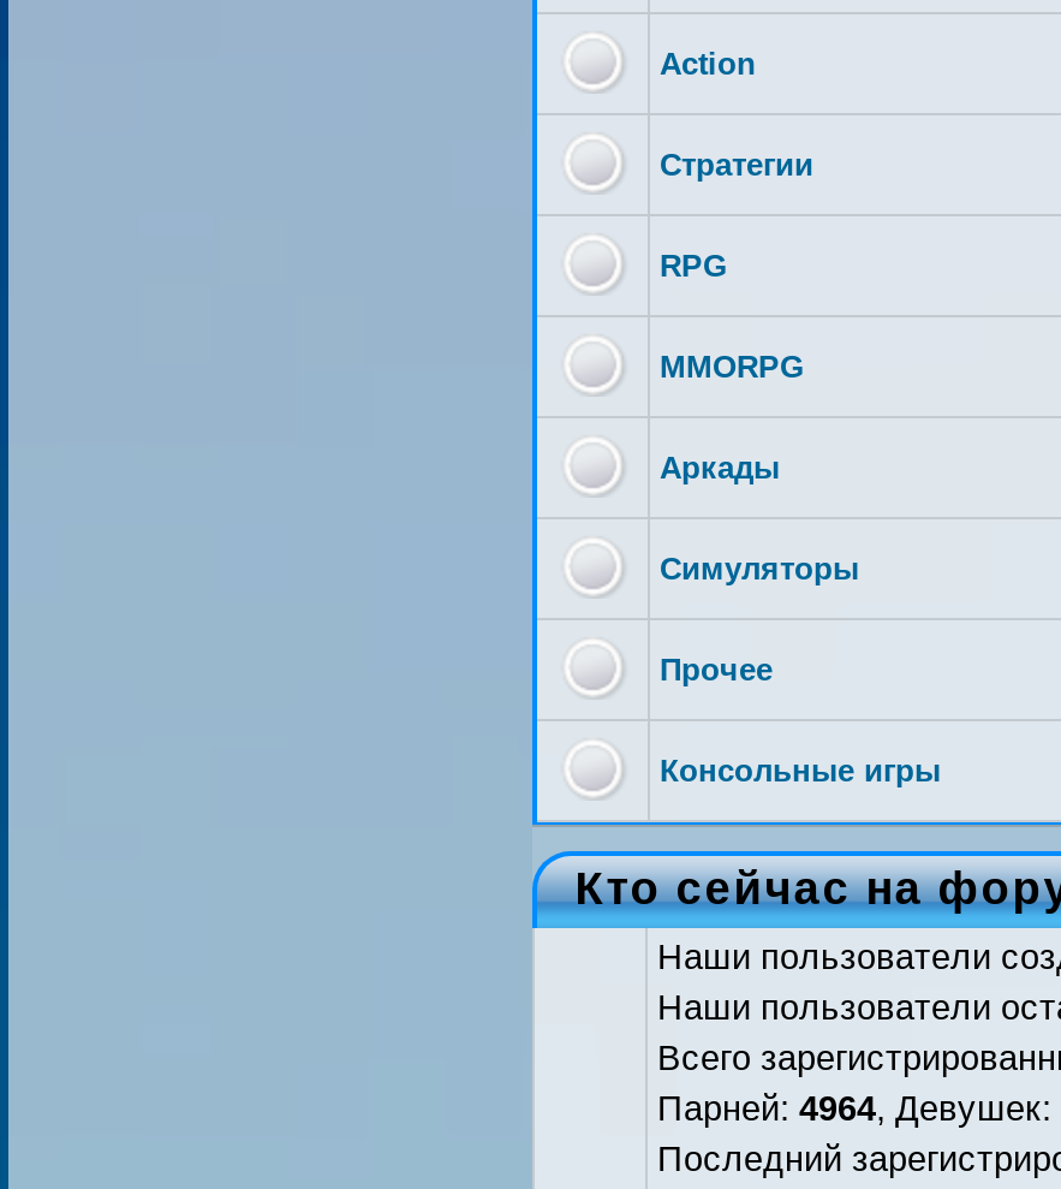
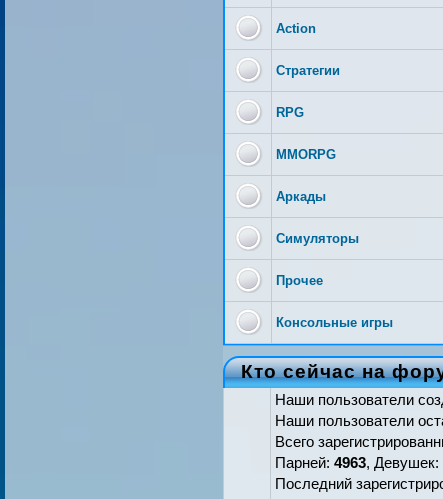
[657,1088,1061,1127] Парней: 4964, Девушек: -> [275,455,443,471] Парней: 4963, Девушек:

